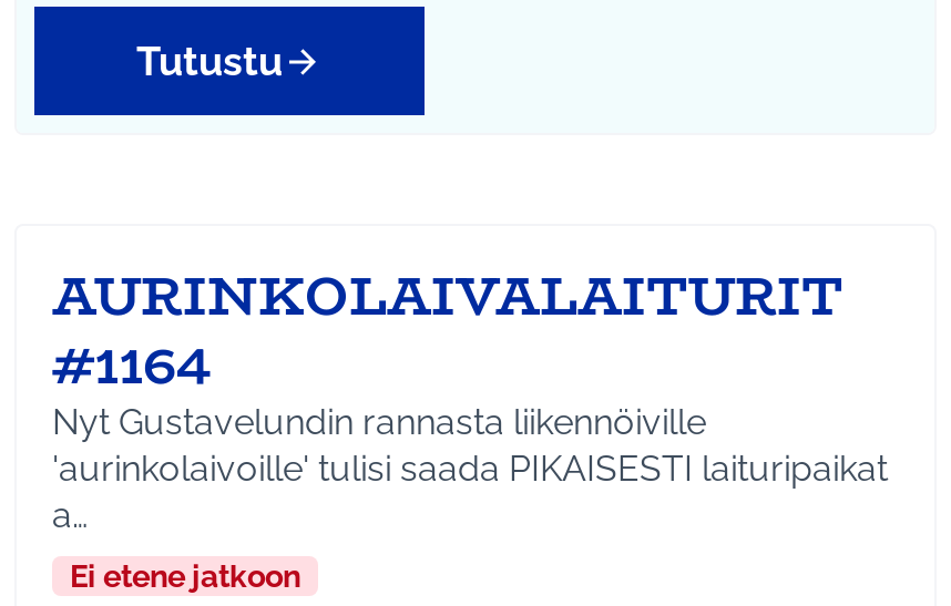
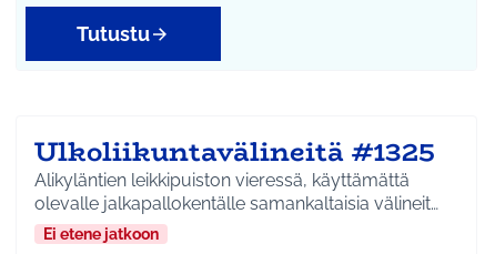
[52,255,888,536] AURINKOLAIVALAITURIT | #1164 | Nyt Gustavelundin rannasta liikennöiville | 'aurinkolaivoille' tulisi saada PIKAISESTI laituripaikat | a… -> [34,131,438,214] Ulkoliikuntavälineitä #1325 | Alikyläntien leikkipuiston vieressä, käyttämättä | olevalle jalkapallokentälle samankaltaisia välineit…

